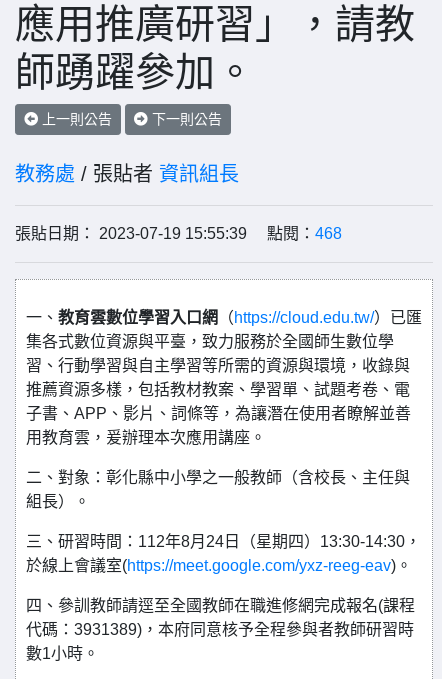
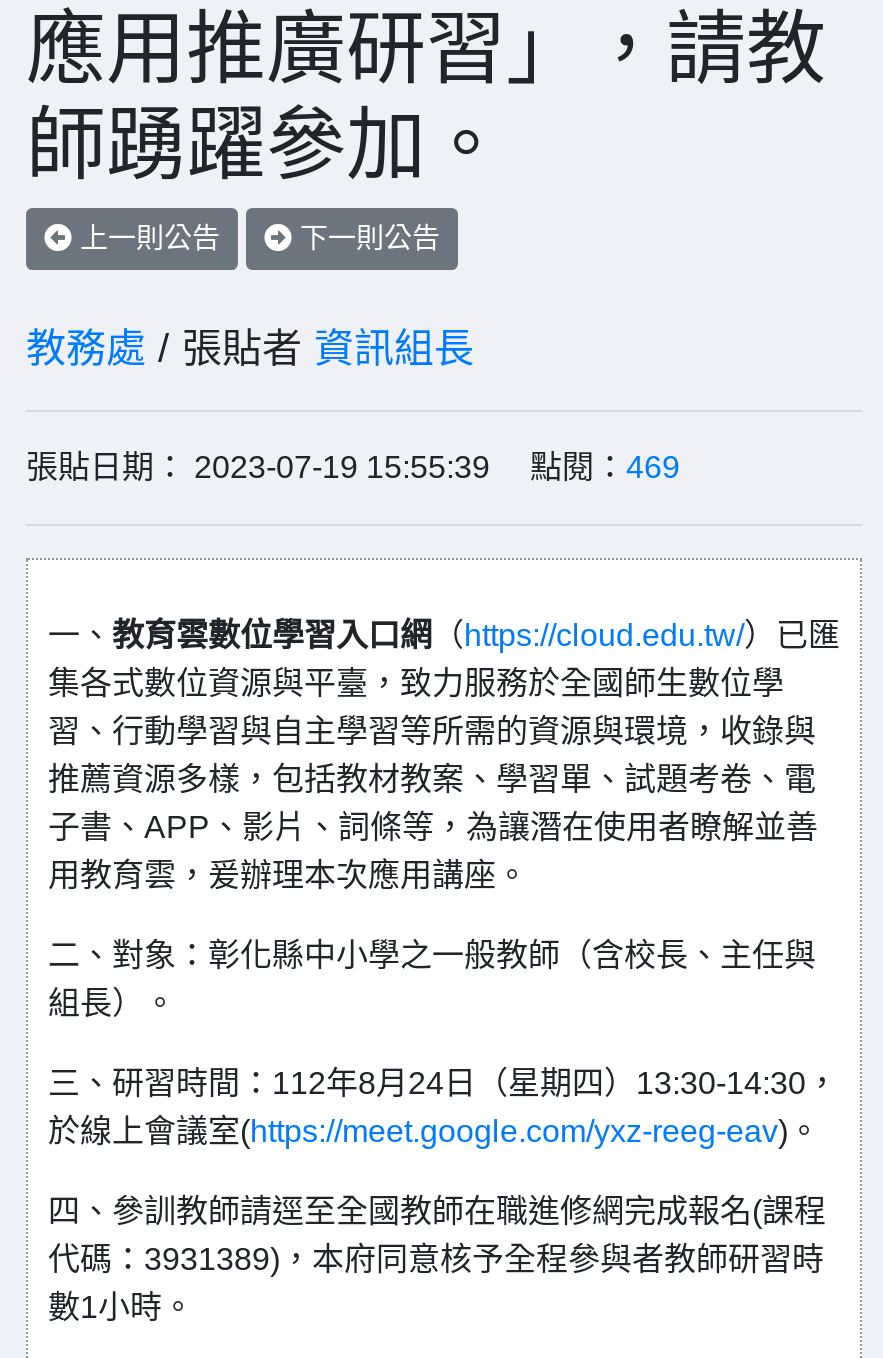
[15,225,342,242] 張貼日期： 2023-07-19 15:55:39 點閱：468 -> [26,450,680,484] 張貼日期： 2023-07-19 15:55:39 點閱：469

